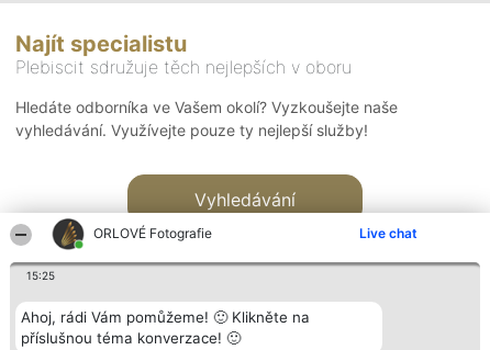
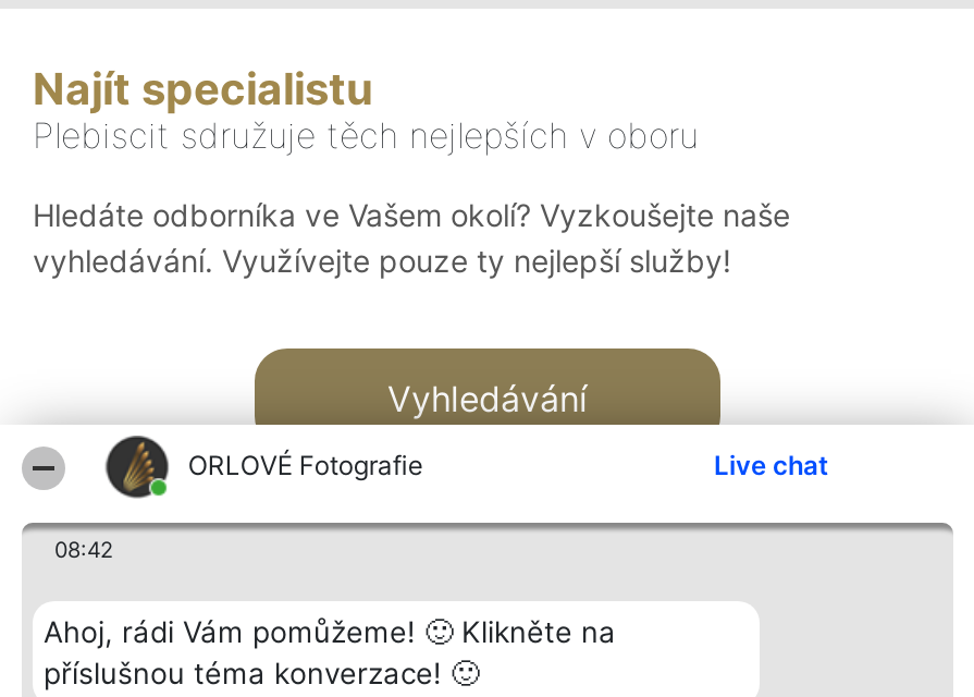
[26,269,55,282] 15:25 -> [54,536,113,562] 08:42

